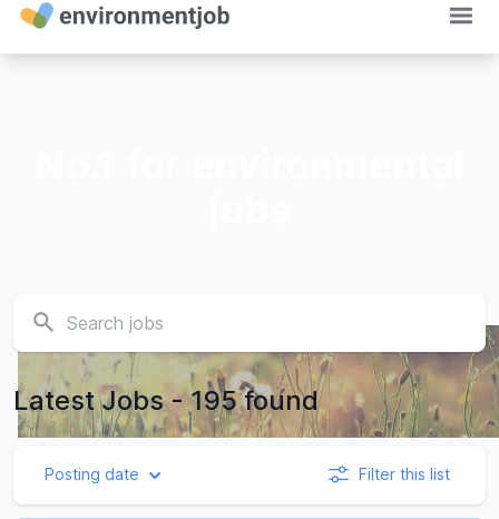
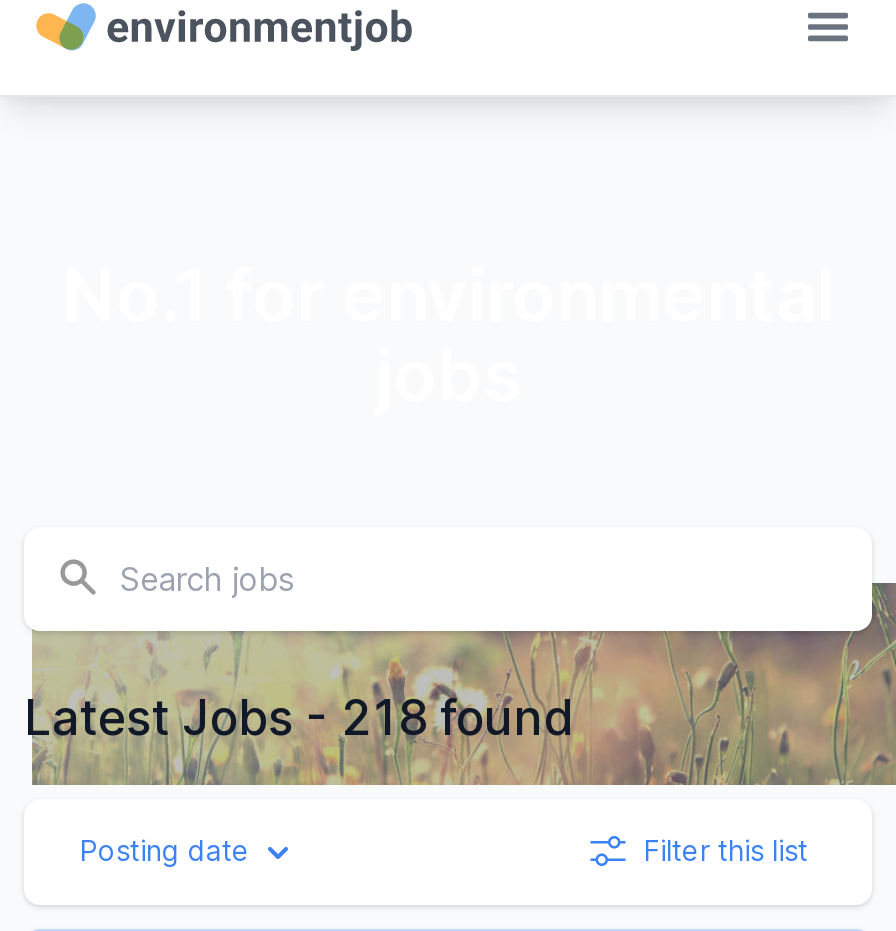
[13,384,319,417] Latest Jobs - 195 found -> [24,689,574,747] Latest Jobs - 218 found

